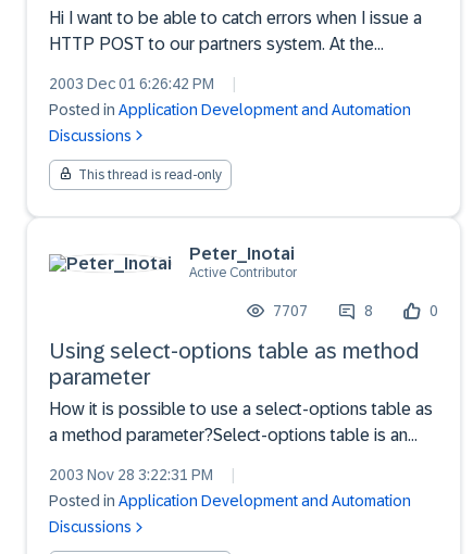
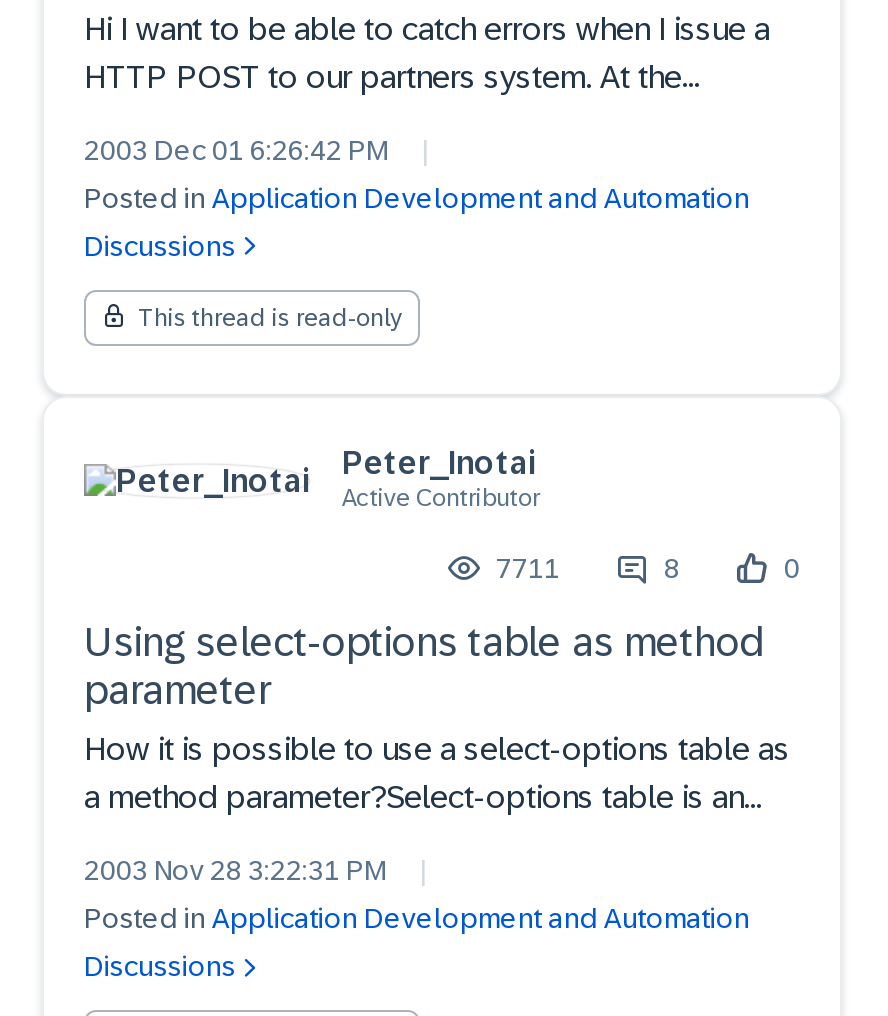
[273,302,308,319] 7707 -> [496,552,560,584] 7711

